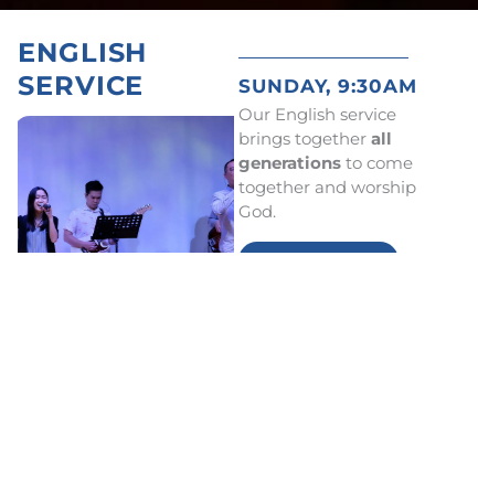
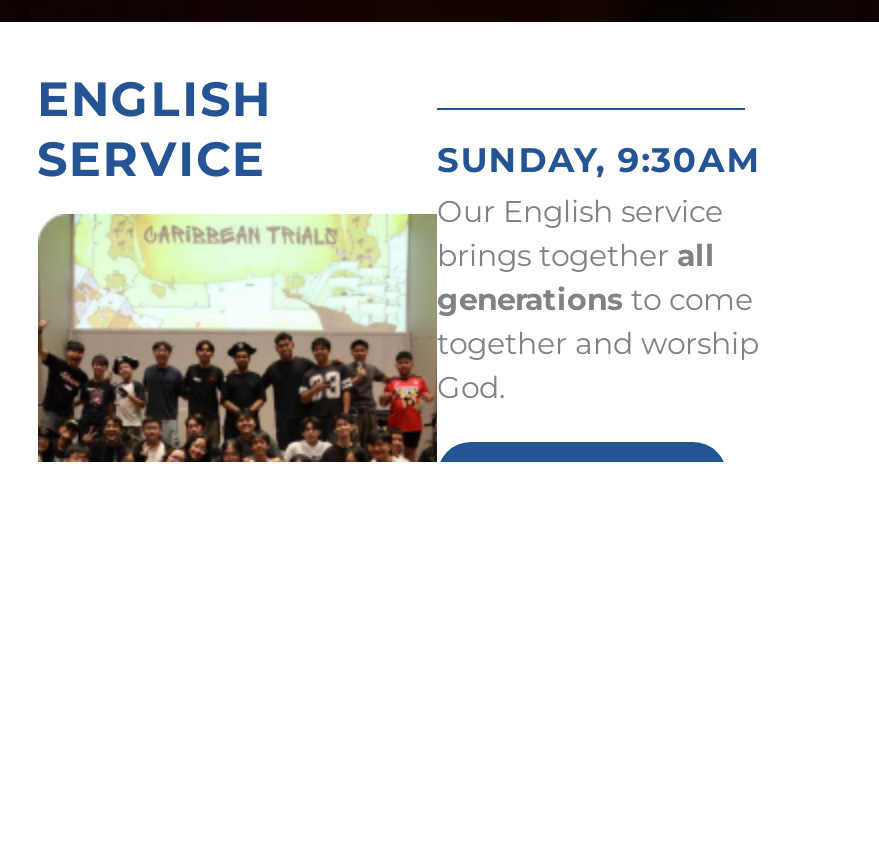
[17,115,238,254] [image] -> [35,212,439,464] [image]

